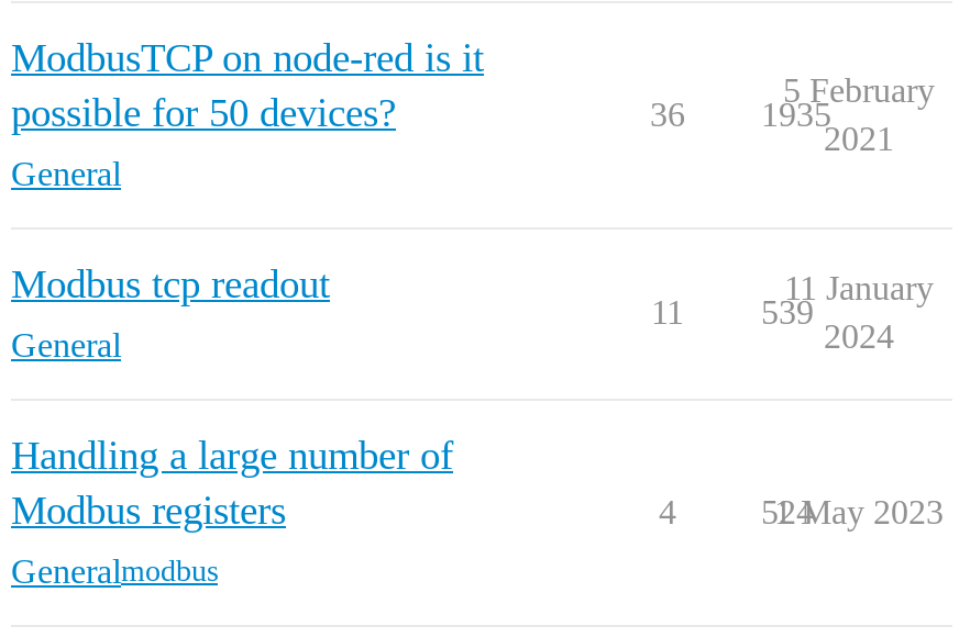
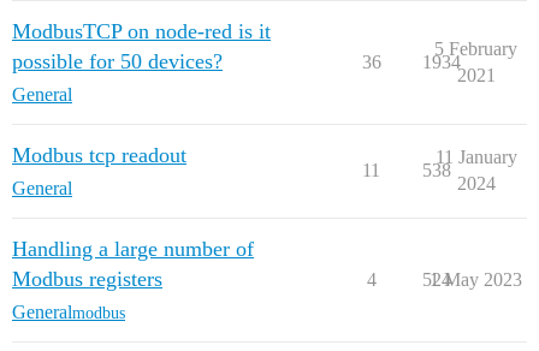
[761,95,831,133] 1935 -> [422,52,461,73] 1934
[761,293,814,330] 539 -> [422,160,451,181] 538

